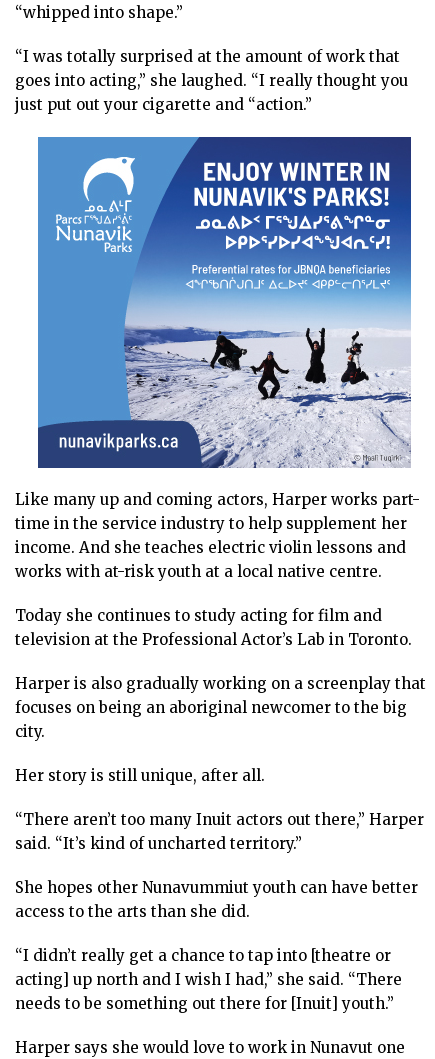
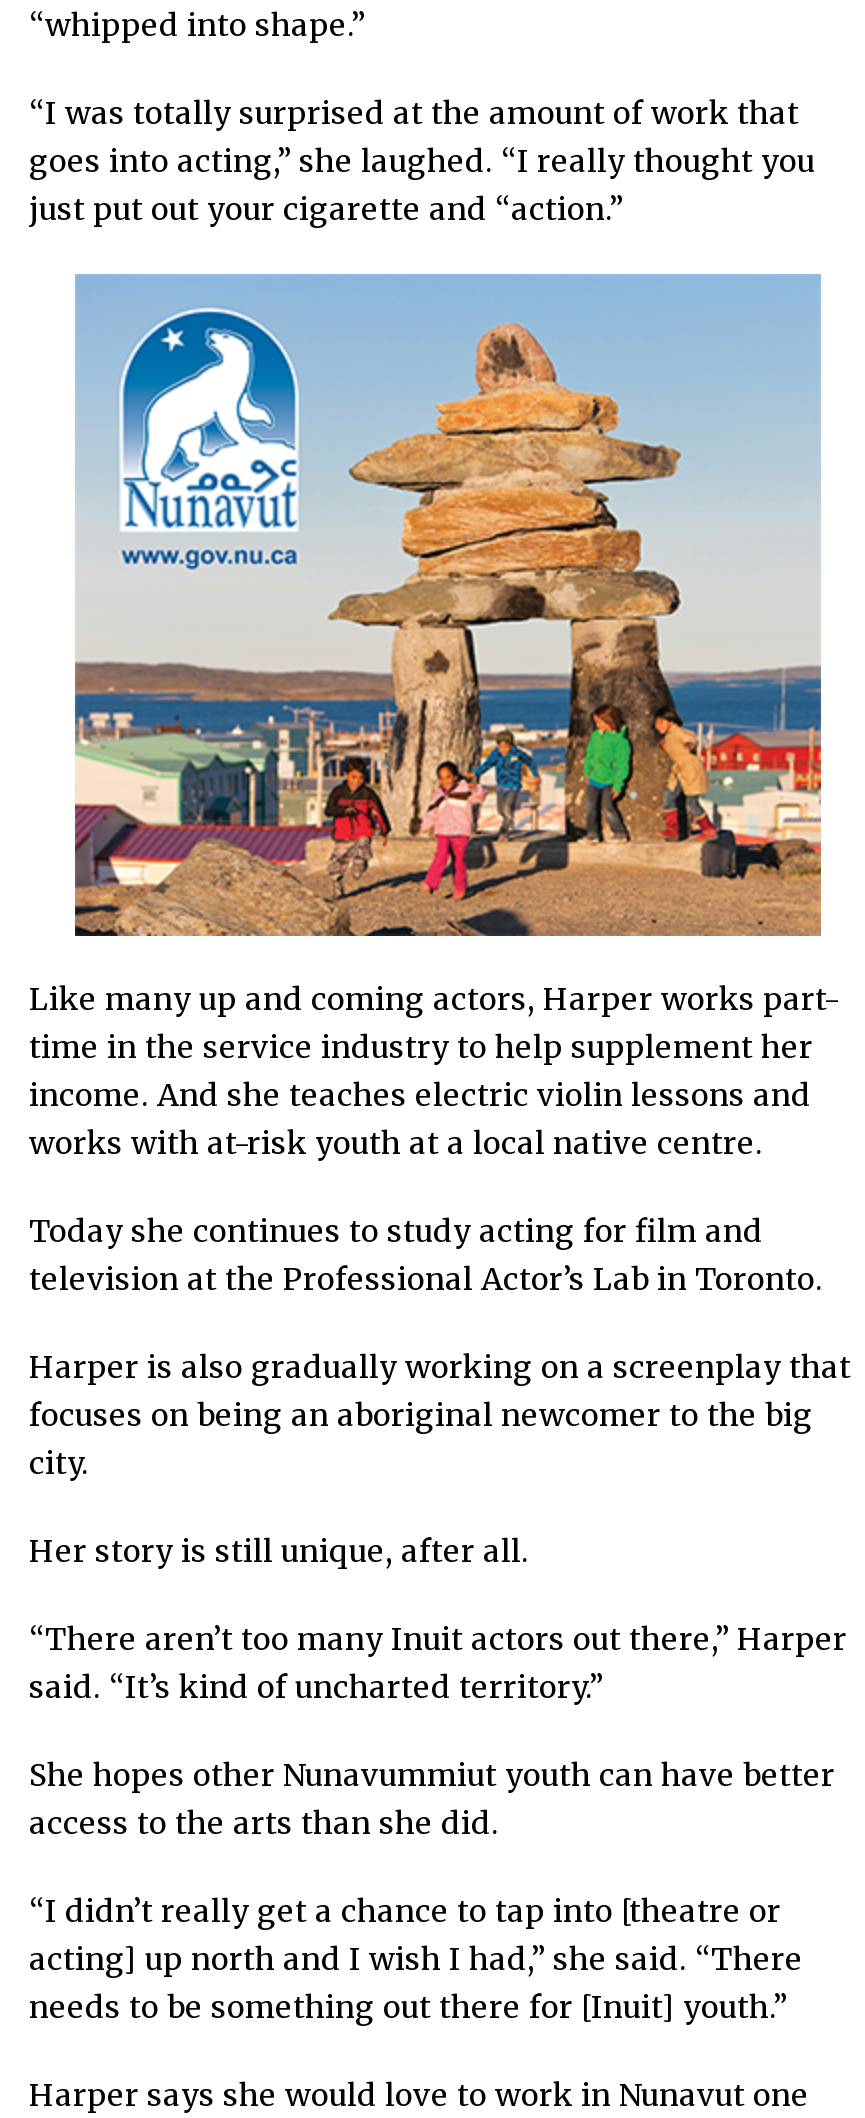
[37,137,411,469] [image] -> [73,274,823,938] [image]

